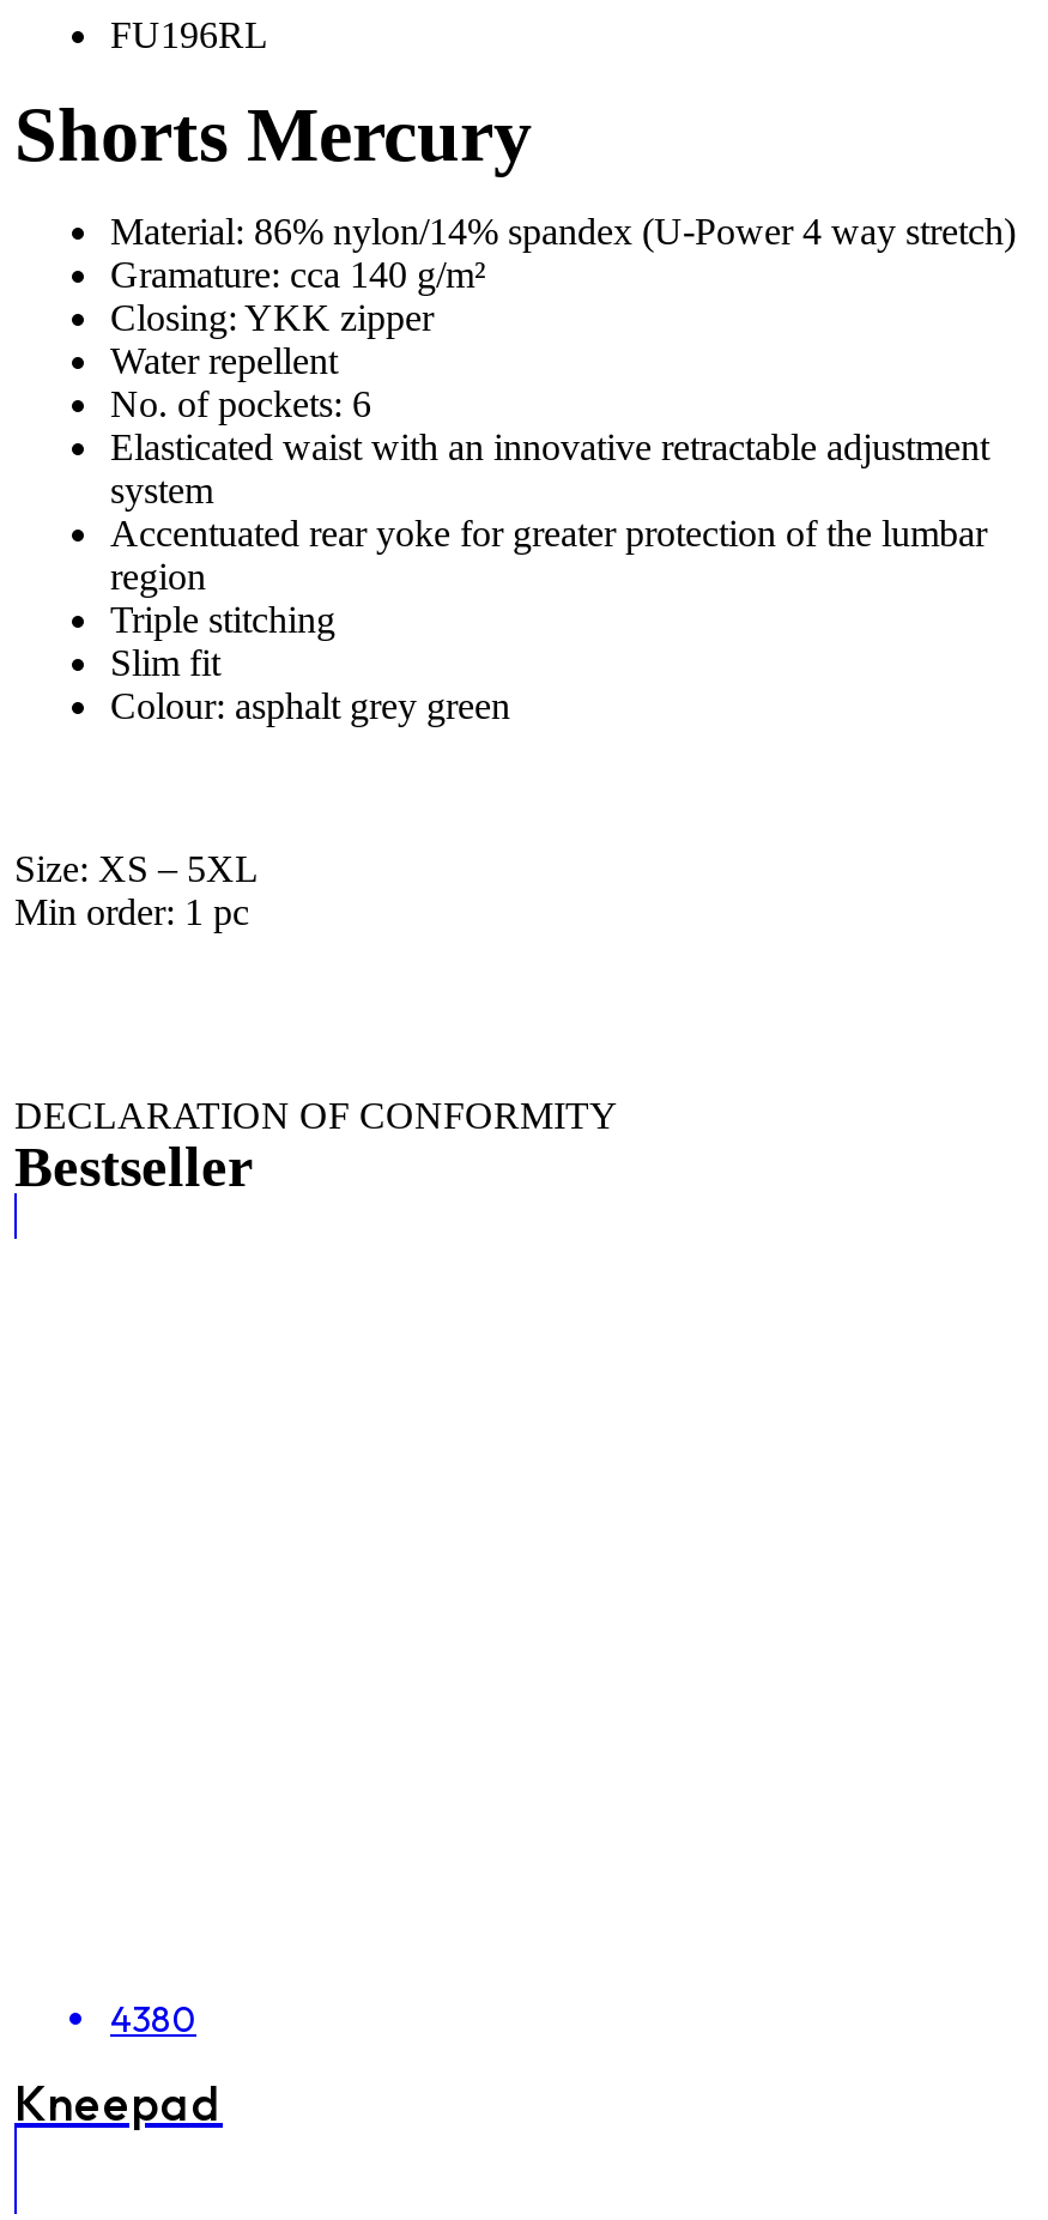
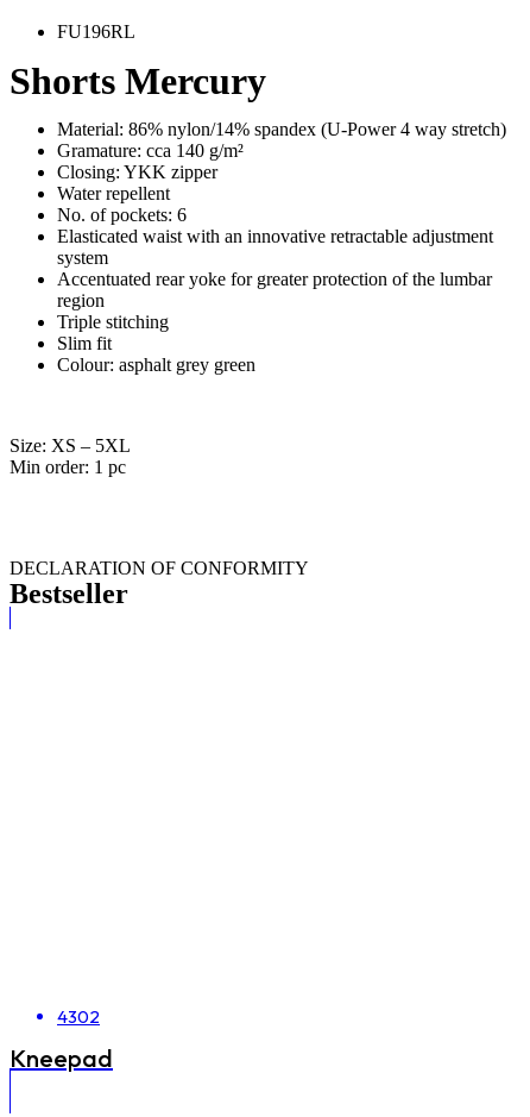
[110,1996,196,2041] 4380 -> [57,1005,100,1028] 4302

